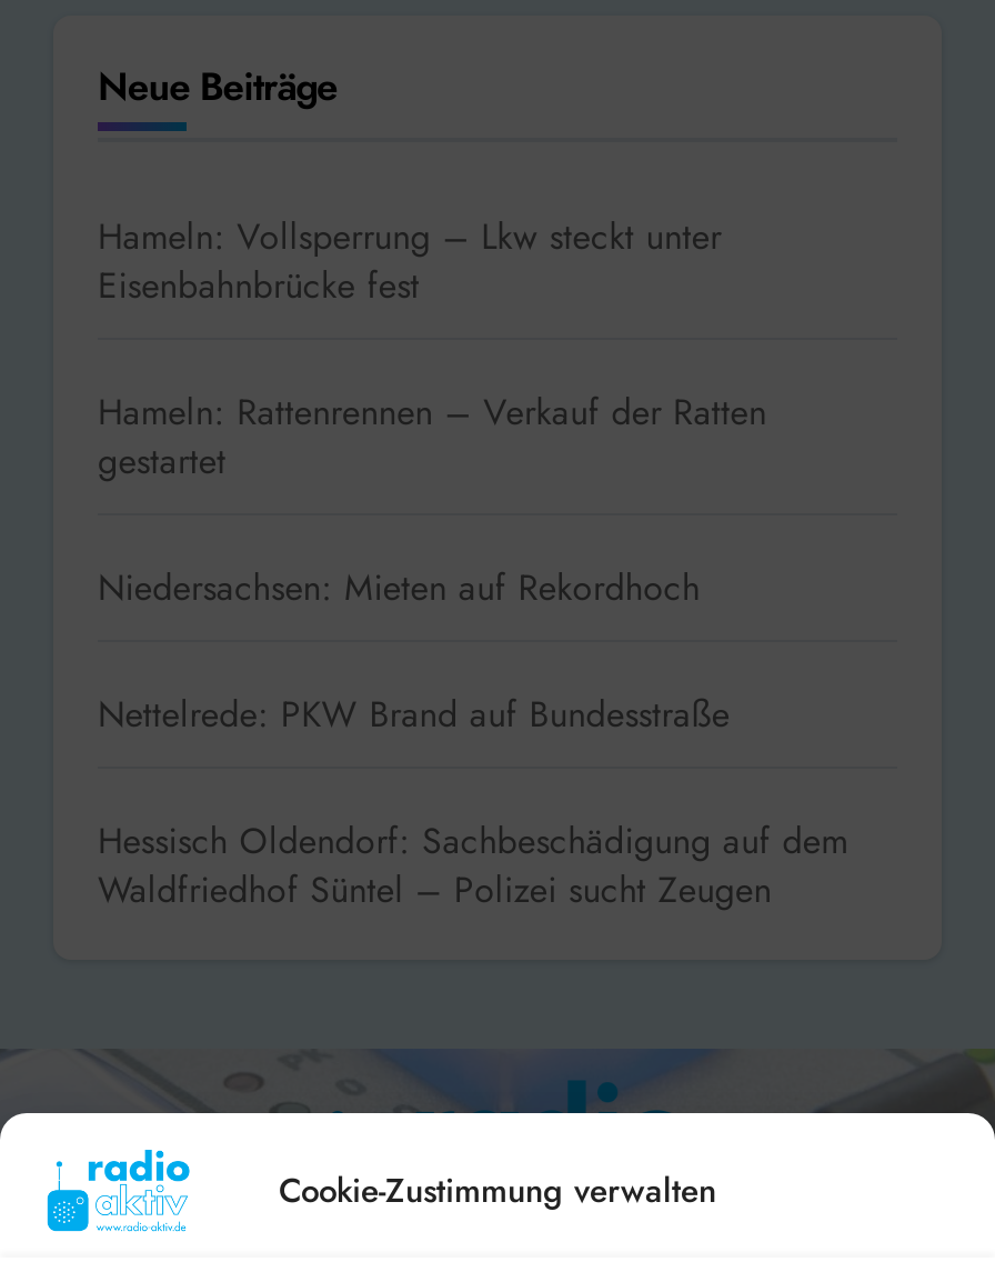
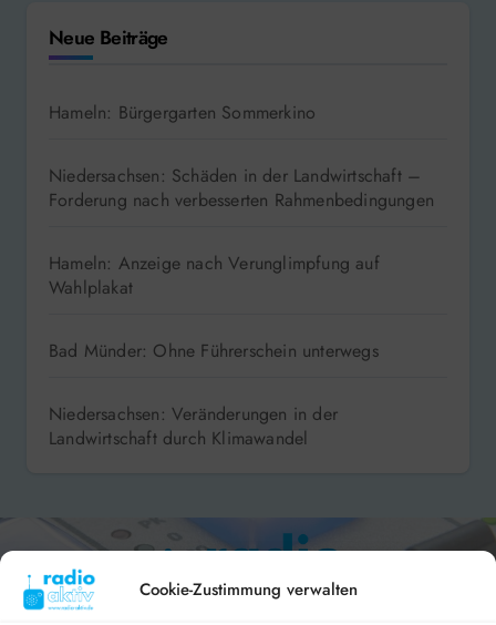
[98,211,721,311] Hameln: Vollsperrung – Lkw steckt unter | Eisenbahnbrücke fest -> [49,100,316,125] Hameln: Bürgergarten Sommerkino
[98,387,767,487] Hameln: Rattenrennen – Verkauf der Ratten | gestartet -> [49,163,434,213] Niedersachsen: Schäden in der Landwirtschaft – | Forderung nach verbesserten Rahmenbedingungen
[98,562,700,613] Niedersachsen: Mieten auf Rekordhoch -> [49,250,380,300] Hameln: Anzeige nach Verunglimpfung auf | Wahlplakat
[98,689,730,740] Nettelrede: PKW Brand auf Bundesstraße -> [49,338,378,363] Bad Münder: Ohne Führerschein unterwegs
[98,815,848,915] Hessisch Oldendorf: Sachbeschädigung auf dem | Waldfriedhof Süntel – Polizei sucht Zeugen -> [49,401,338,451] Niedersachsen: Veränderungen in der | Landwirtschaft durch Klimawandel

